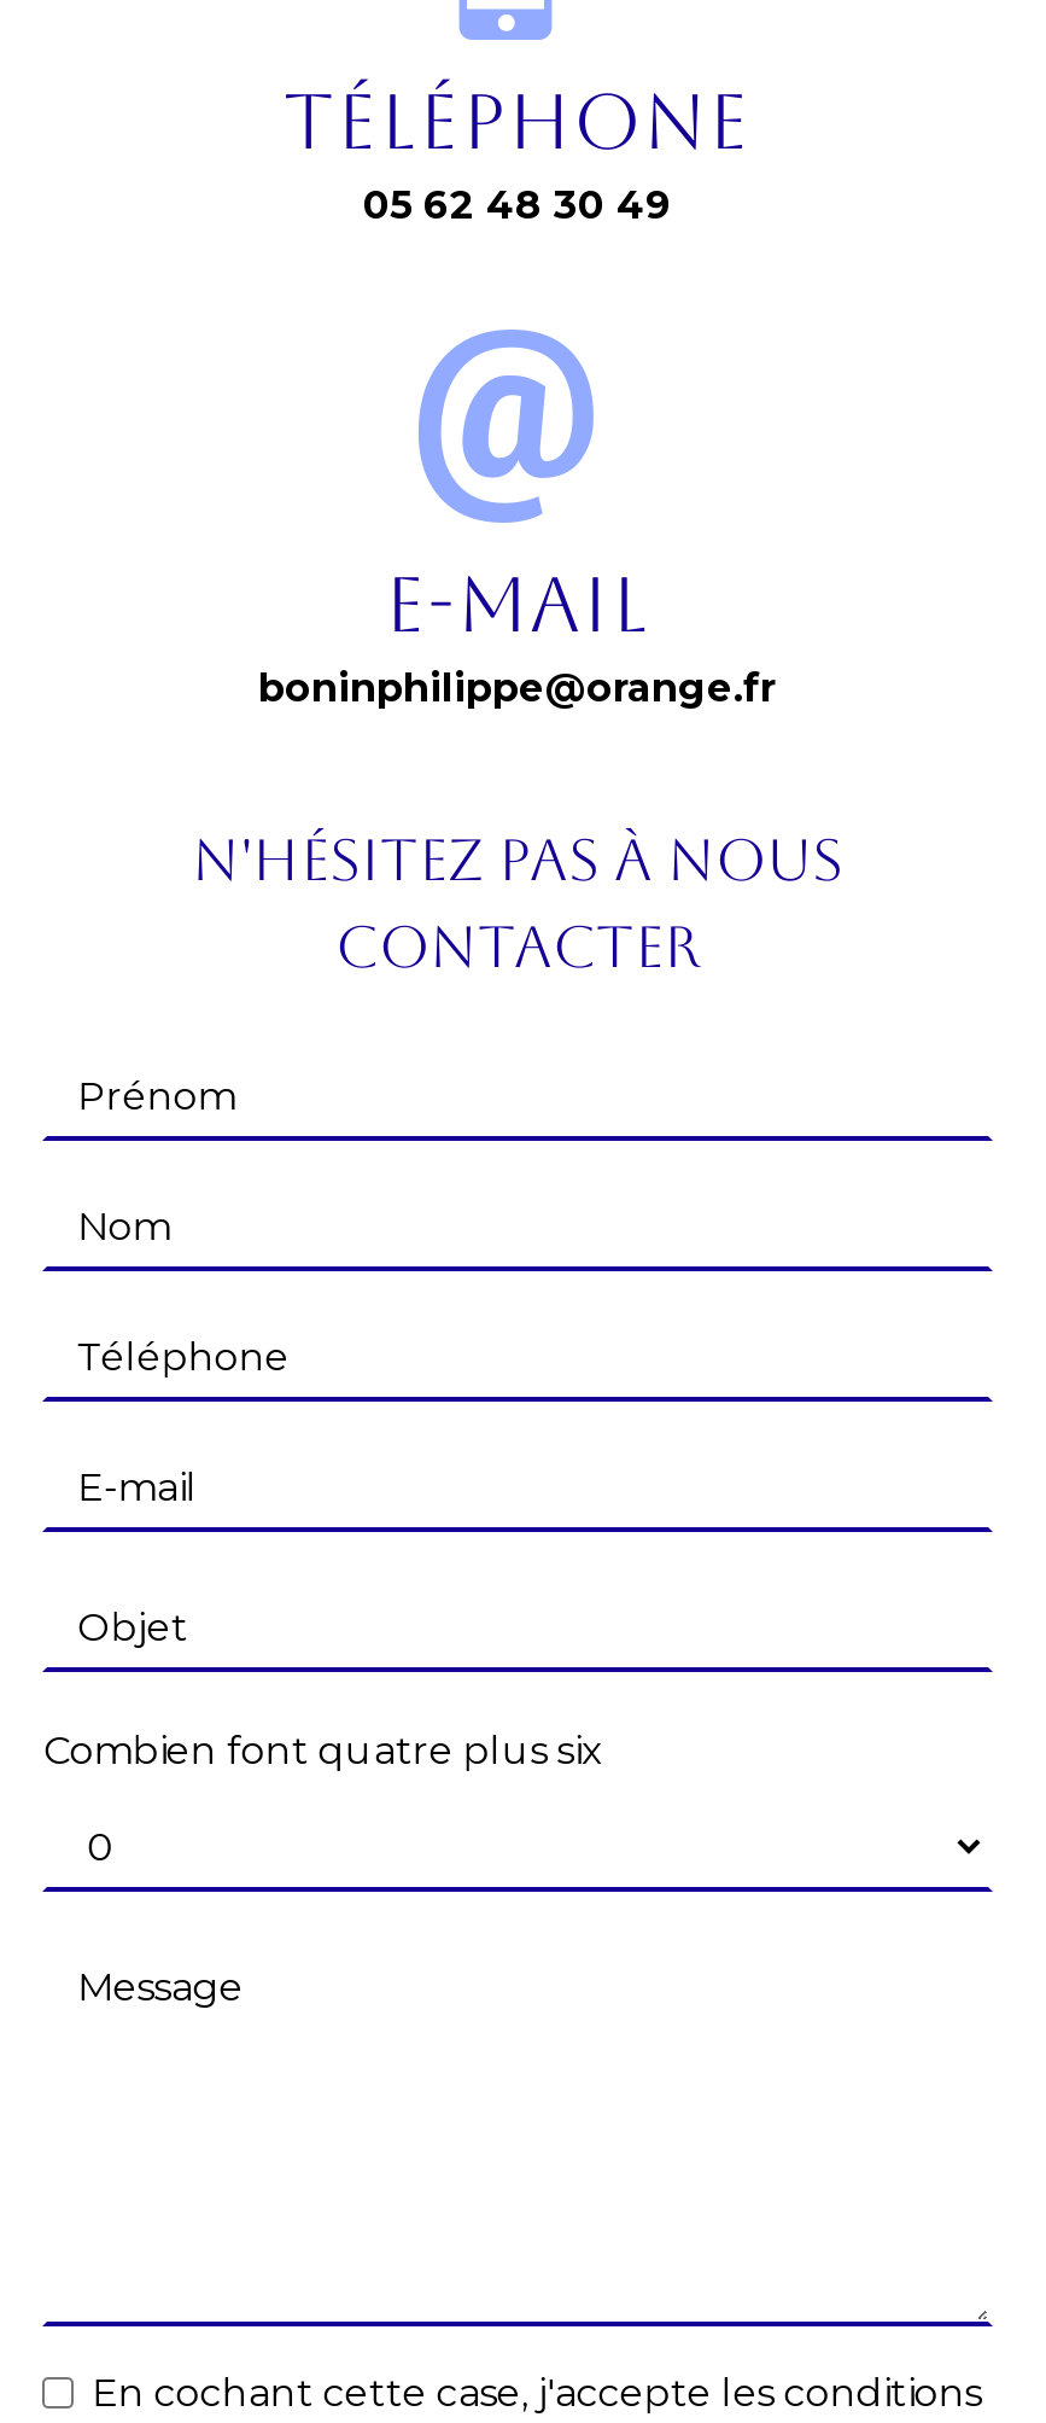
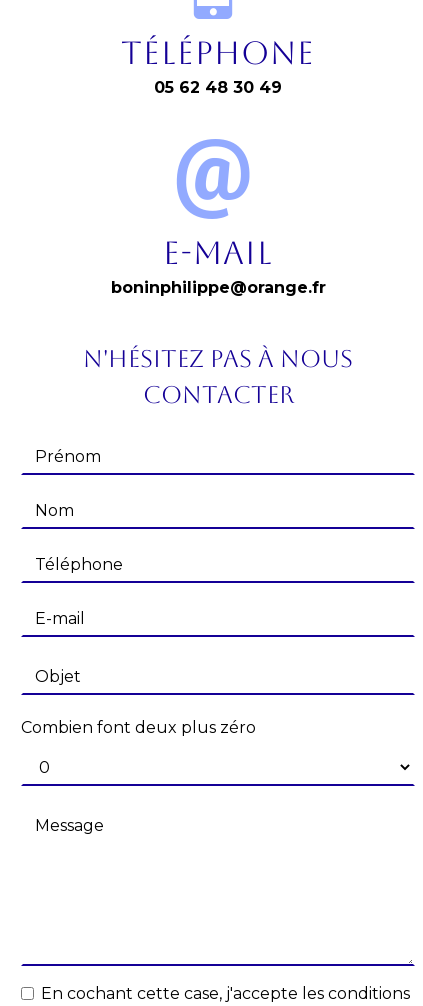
[43,1728,603,1774] Combien font quatre plus six -> [21,718,256,737] Combien font deux plus zéro

